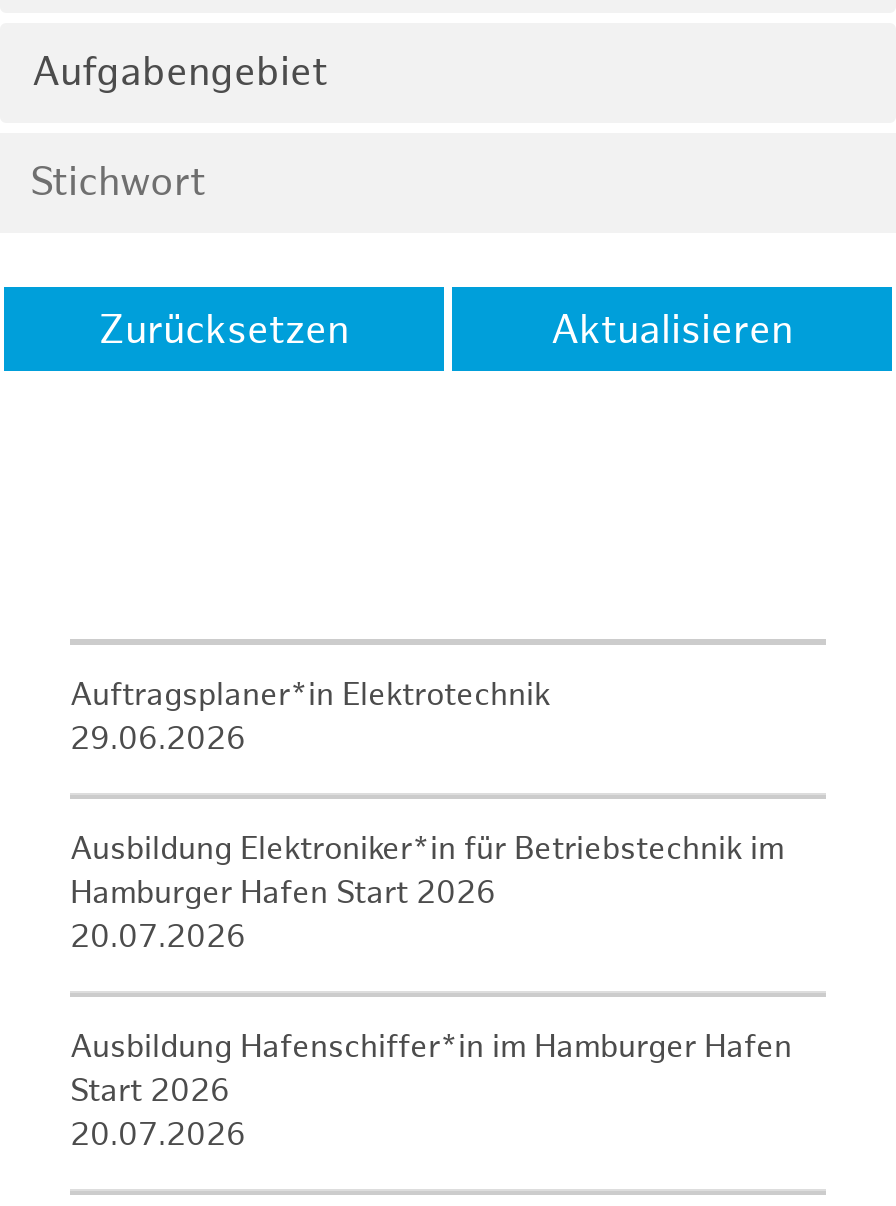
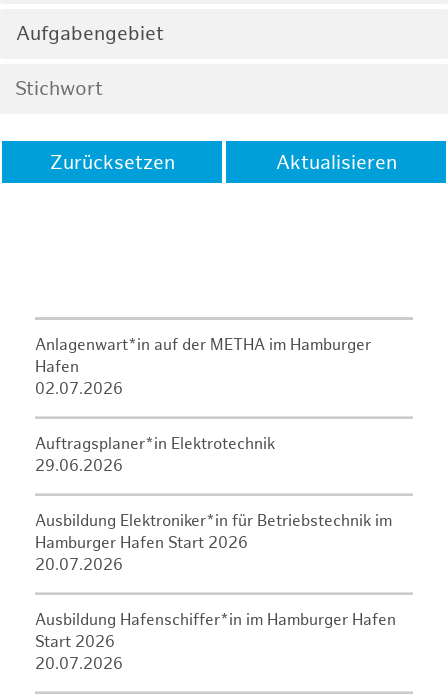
none -> [35,336,371,399] Anlagenwart*in auf der METHA im Hamburger | Hafen | 02.07.2026

